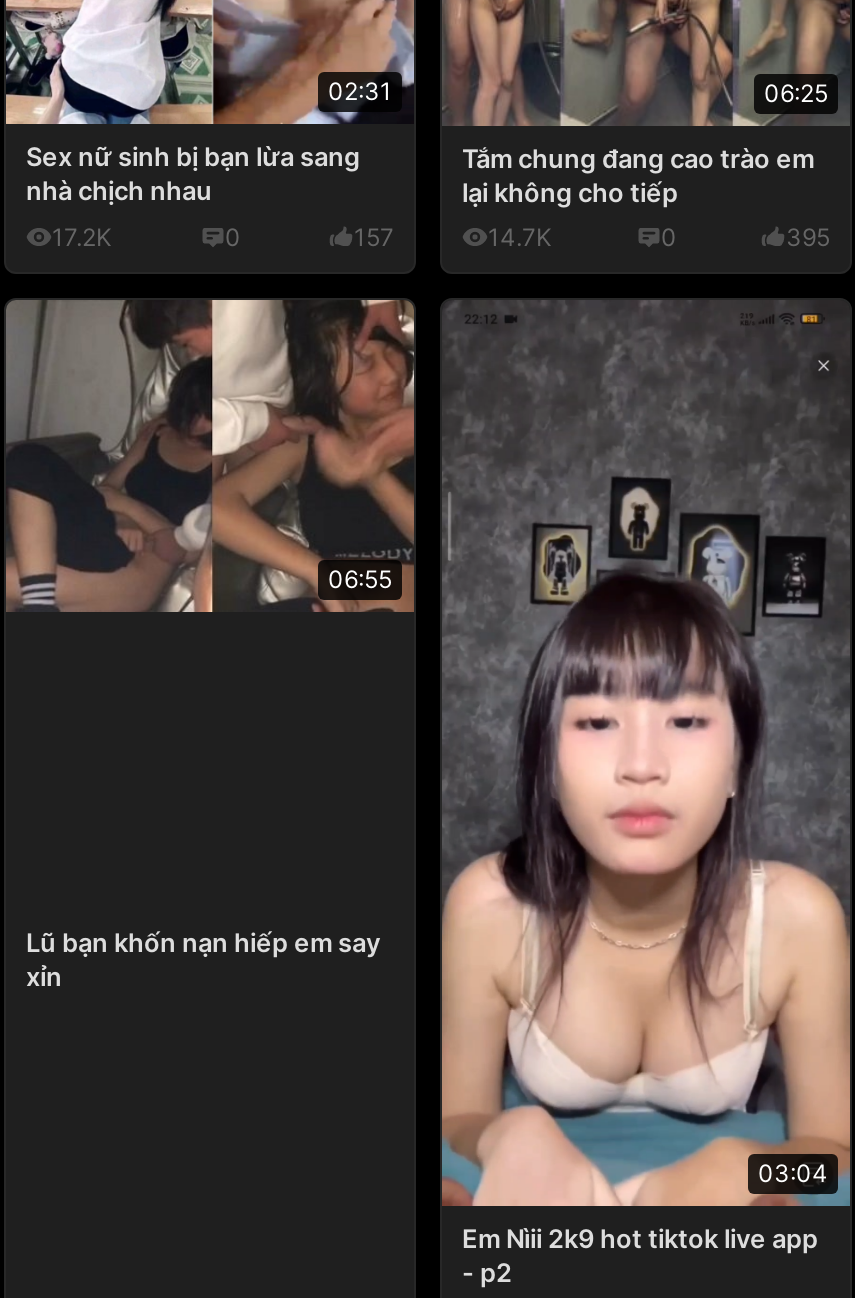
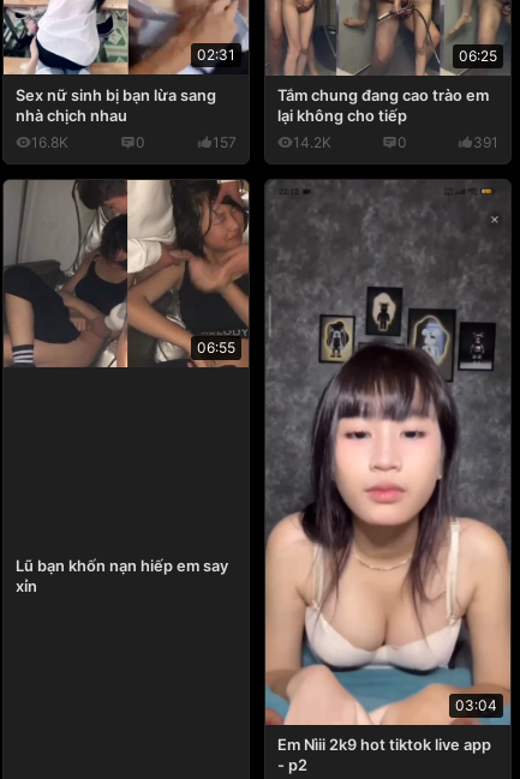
[52,223,112,253] 17.2K -> [31,134,68,152] 16.8K
[488,223,552,253] 14.7K -> [293,134,331,152] 14.2K
[786,223,830,253] 395 -> [473,134,498,152] 391

